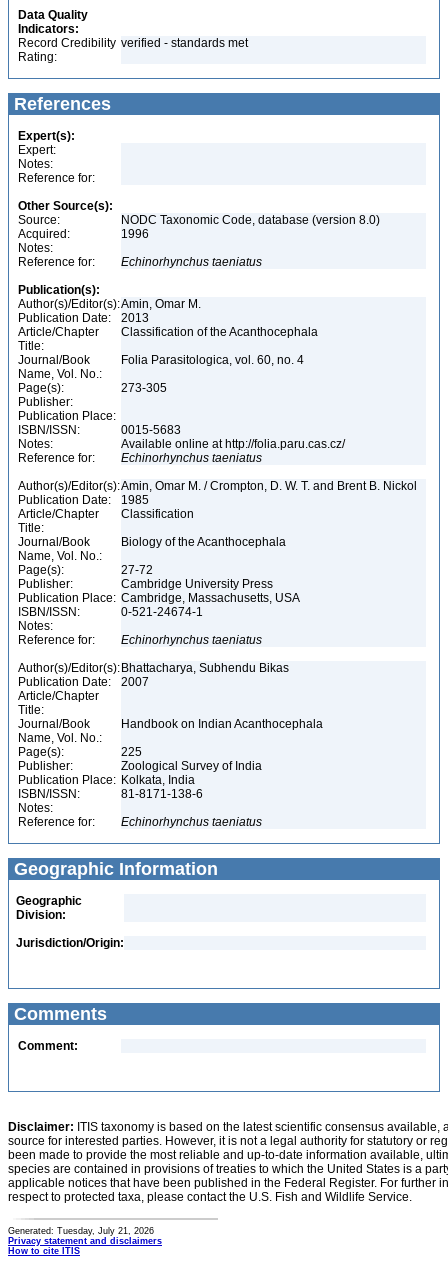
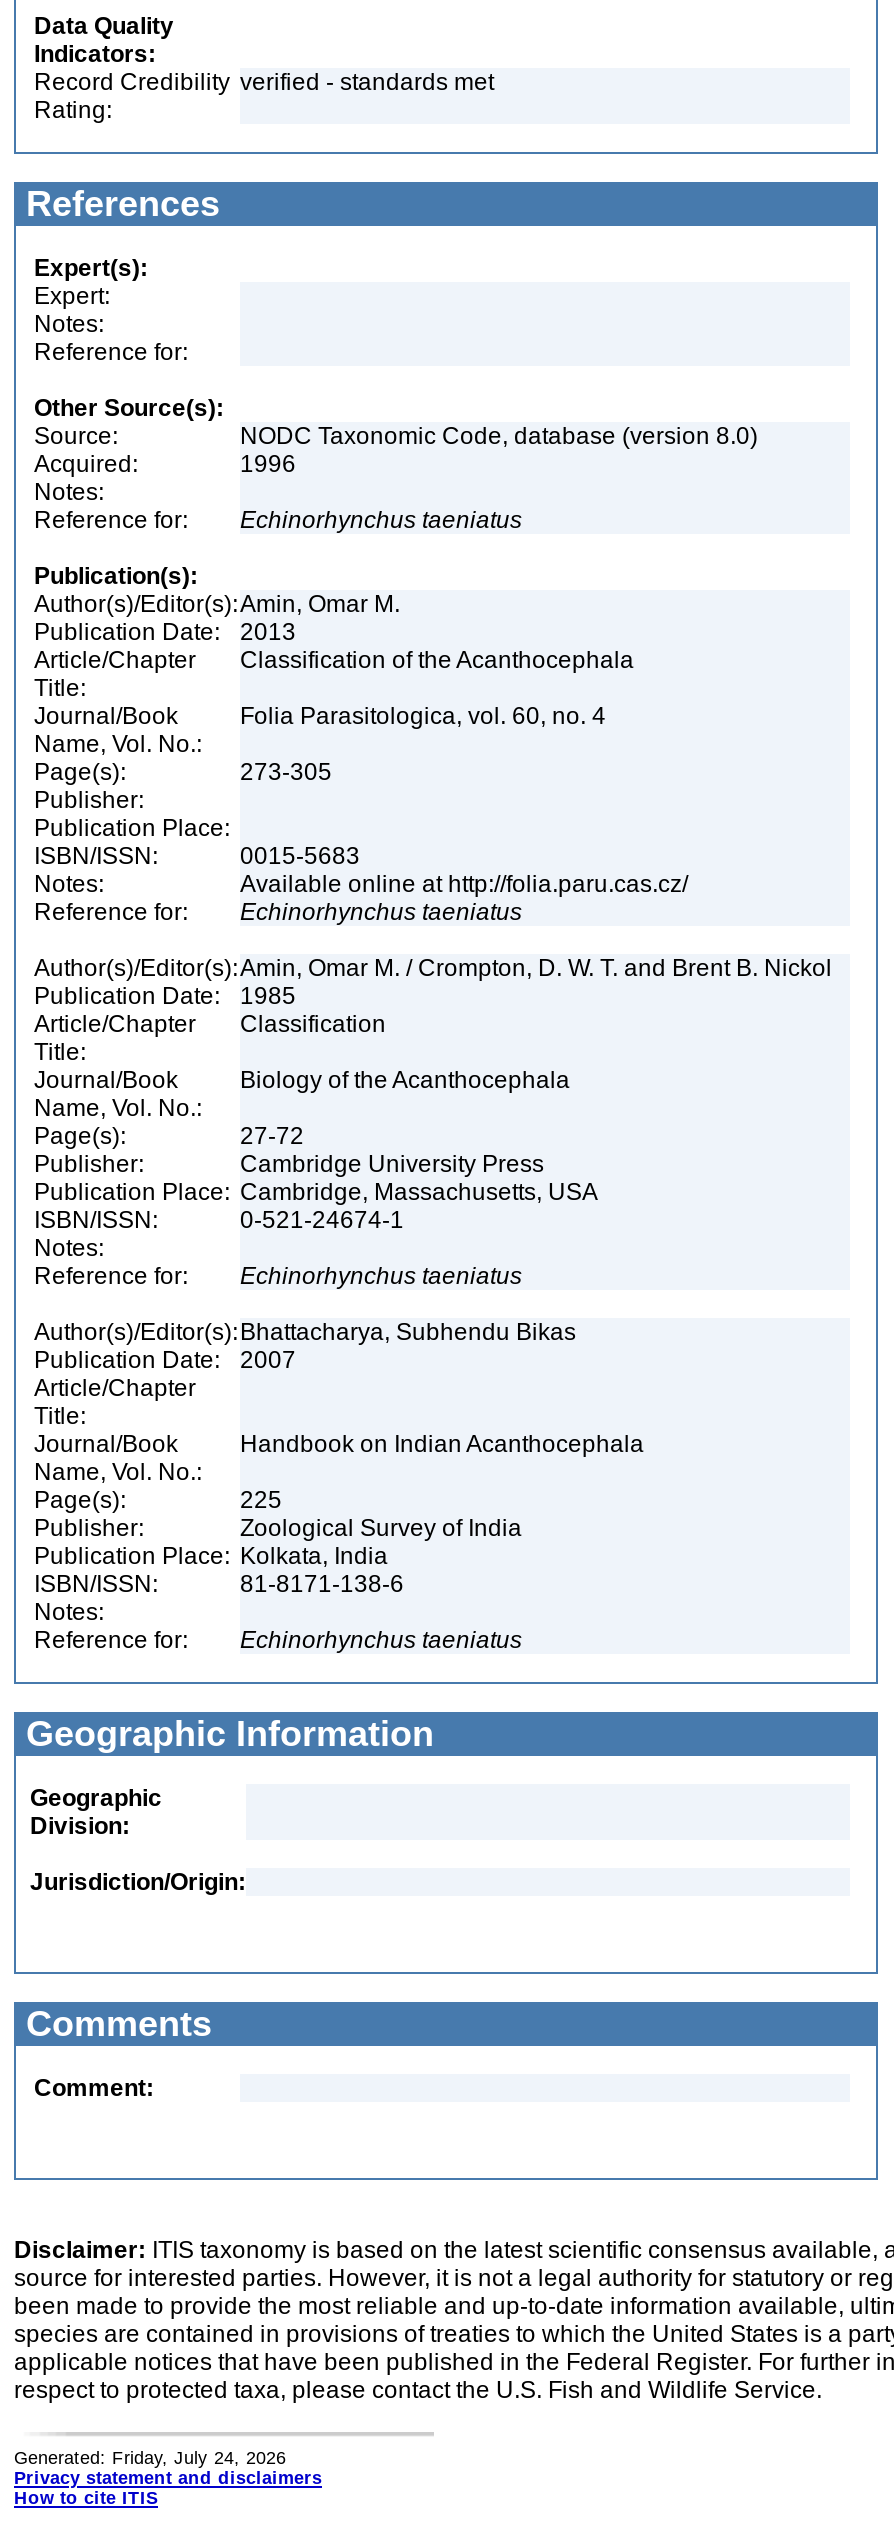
[8,1226,154,1236] Generated: Tuesday, July 21, 2026 -> [14,2448,286,2468] Generated: Friday, July 24, 2026

